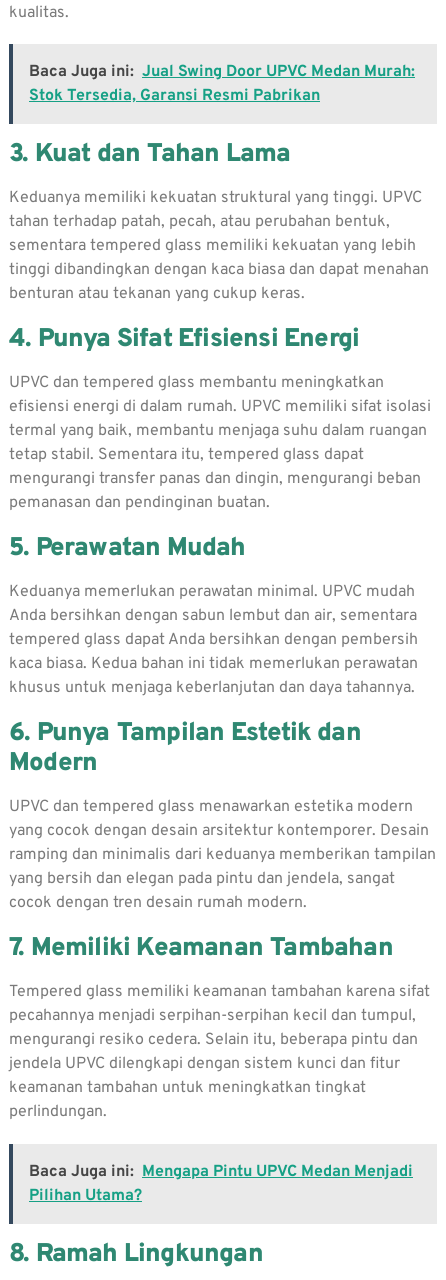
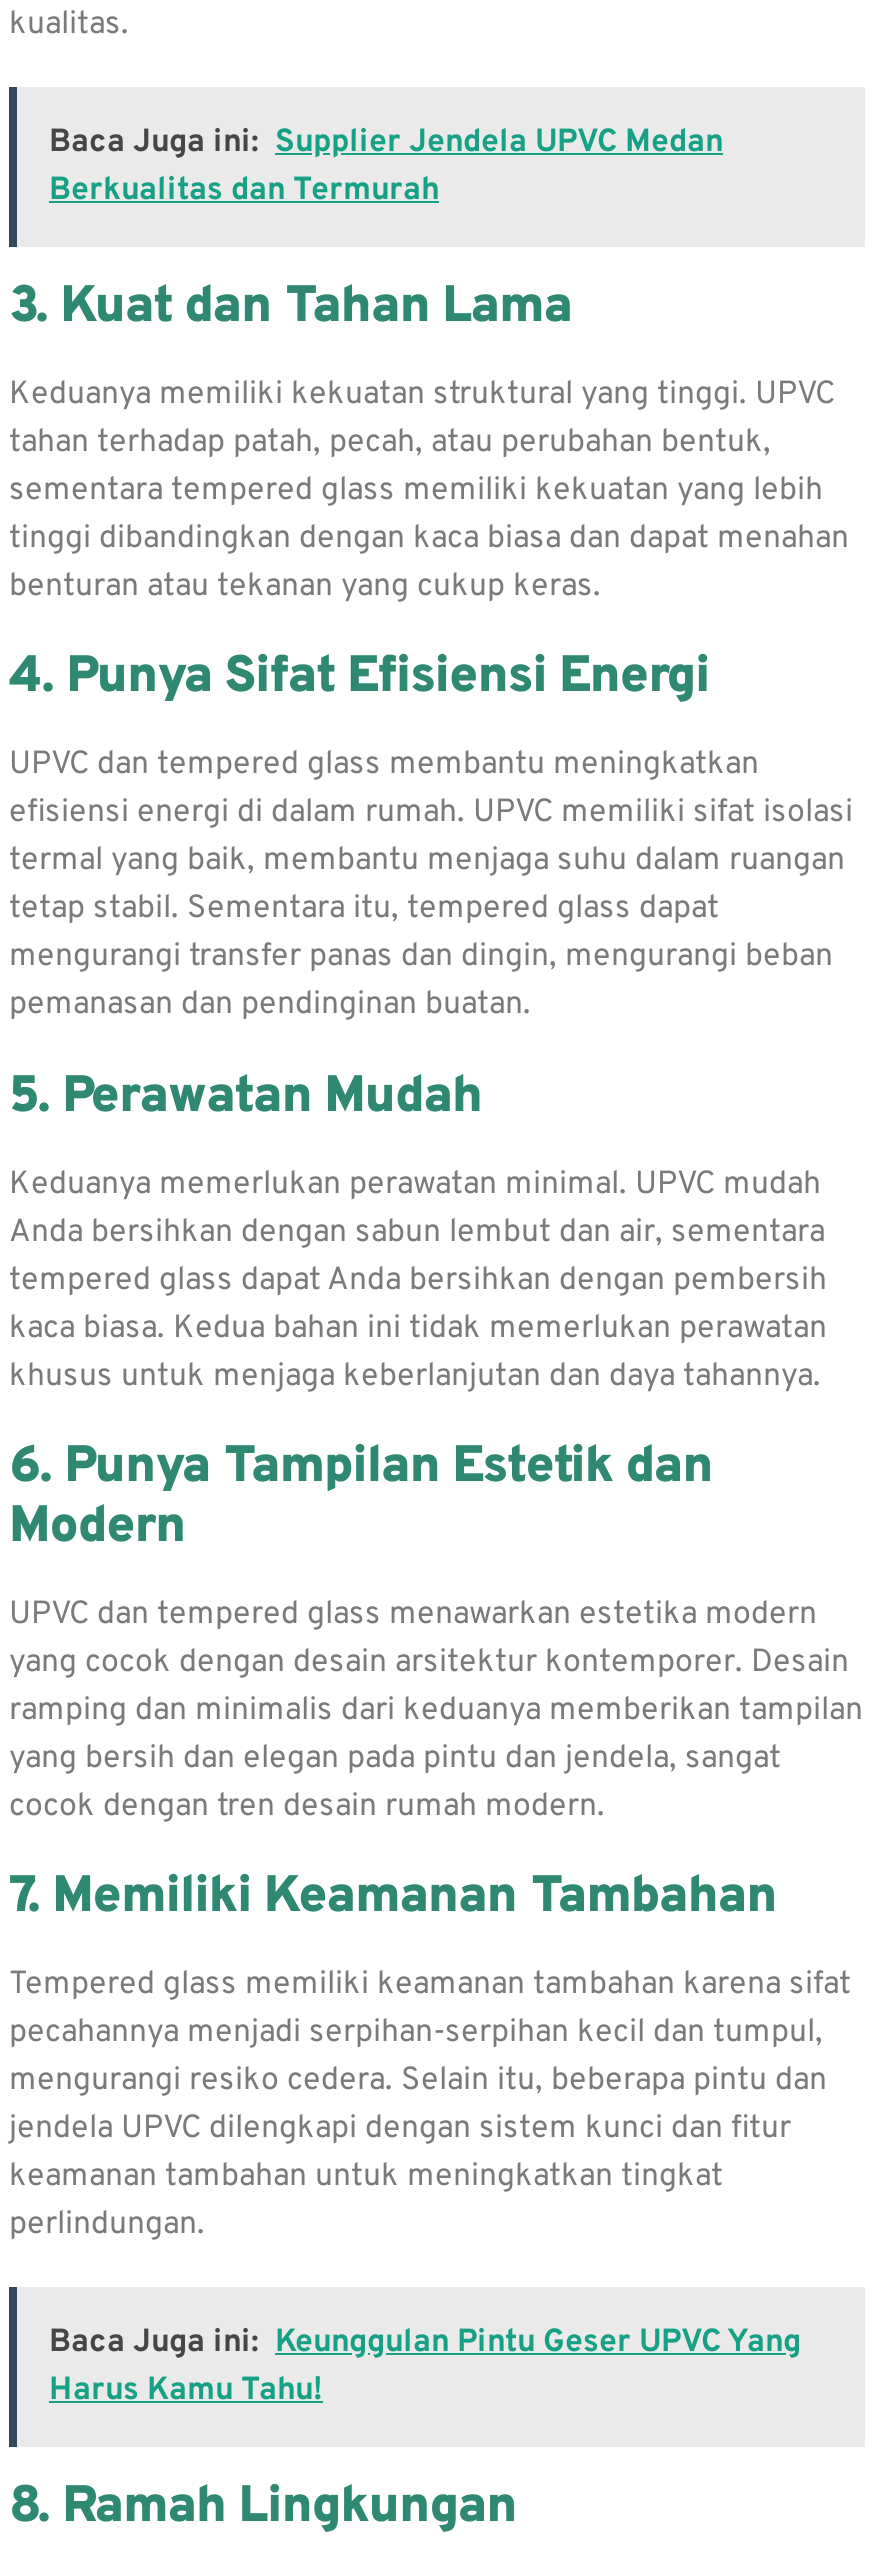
[29,62,415,106] Baca Juga ini: Jual Swing Door UPVC Medan Murah: | Stok Tersedia, Garansi Resmi Pabrikan -> [49,123,723,211] Baca Juga ini: Supplier Jendela UPVC Medan | Berkualitas dan Termurah
[29,1162,413,1206] Baca Juga ini: Mengapa Pintu UPVC Medan Menjadi | Pilihan Utama? -> [49,2323,801,2411] Baca Juga ini: Keunggulan Pintu Geser UPVC Yang | Harus Kamu Tahu!

